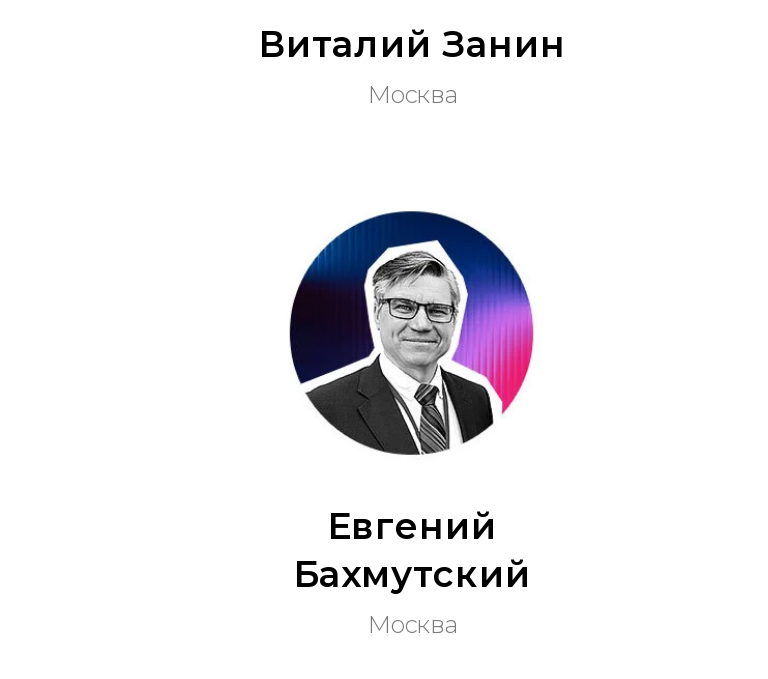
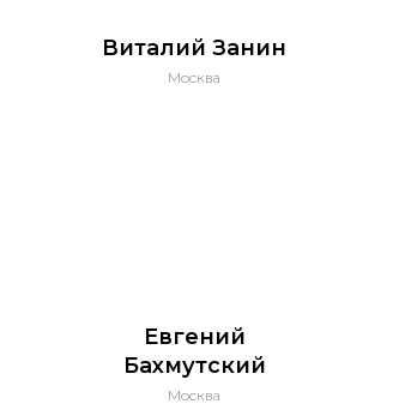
[288,209,536,457] [image] -> none

